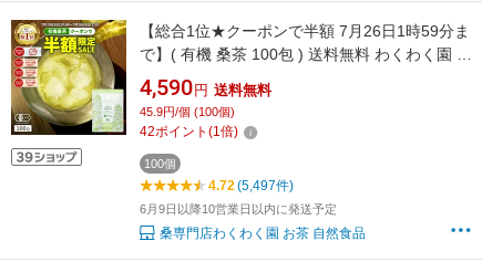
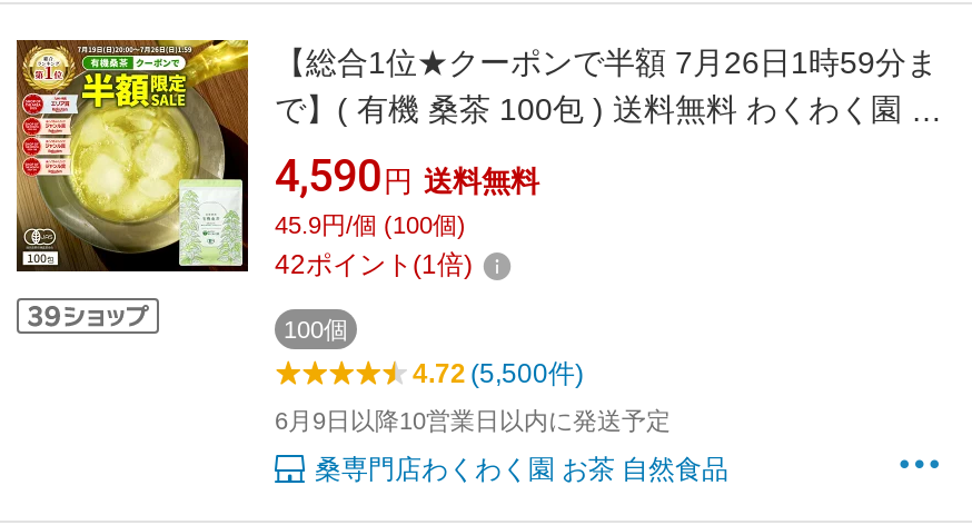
[208,179,294,194] 4.72 (5,497件) -> [413,359,584,390] 4.72 (5,500件)

